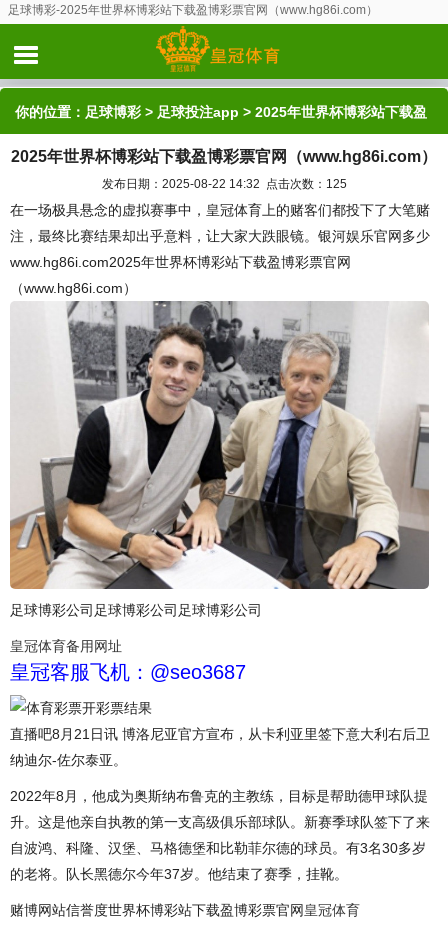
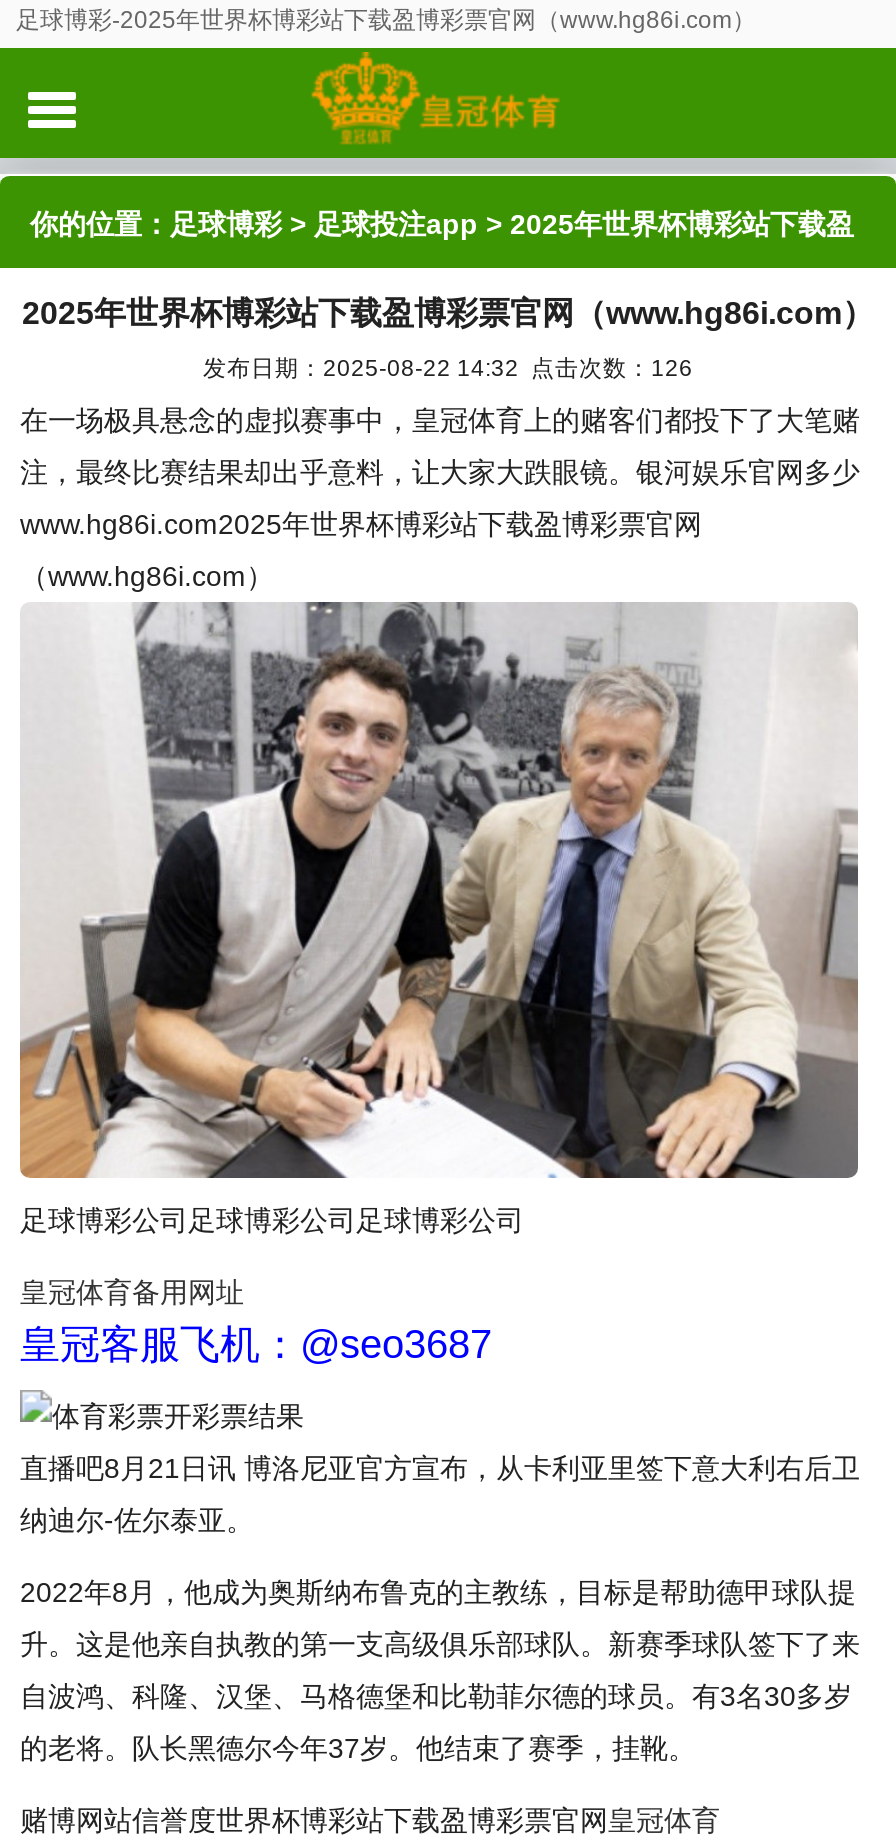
[101,177,346,190] 发布日期：2025-08-22 14:32 点击次数：125 -> [203,354,693,380] 发布日期：2025-08-22 14:32 点击次数：126

